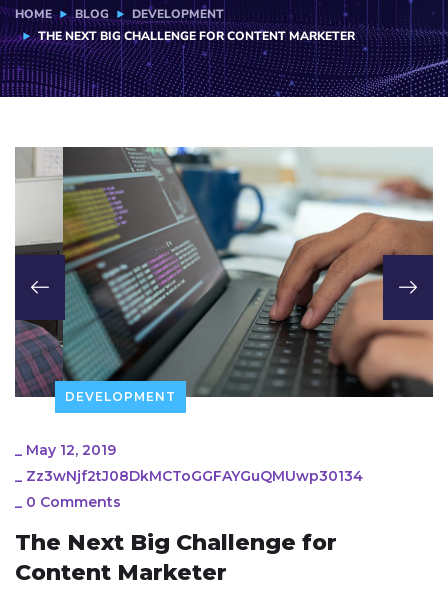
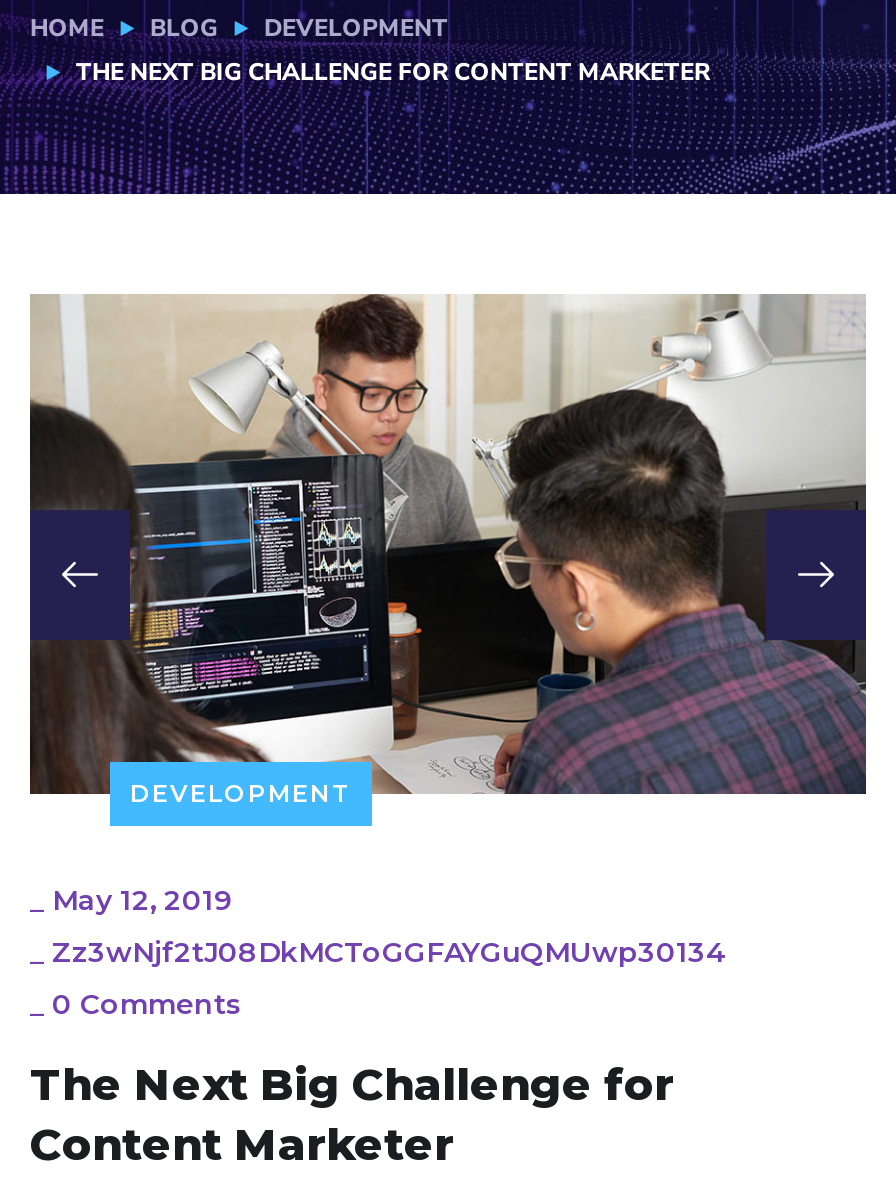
[15,146,434,398] [image] -> [28,292,868,796] [image]

